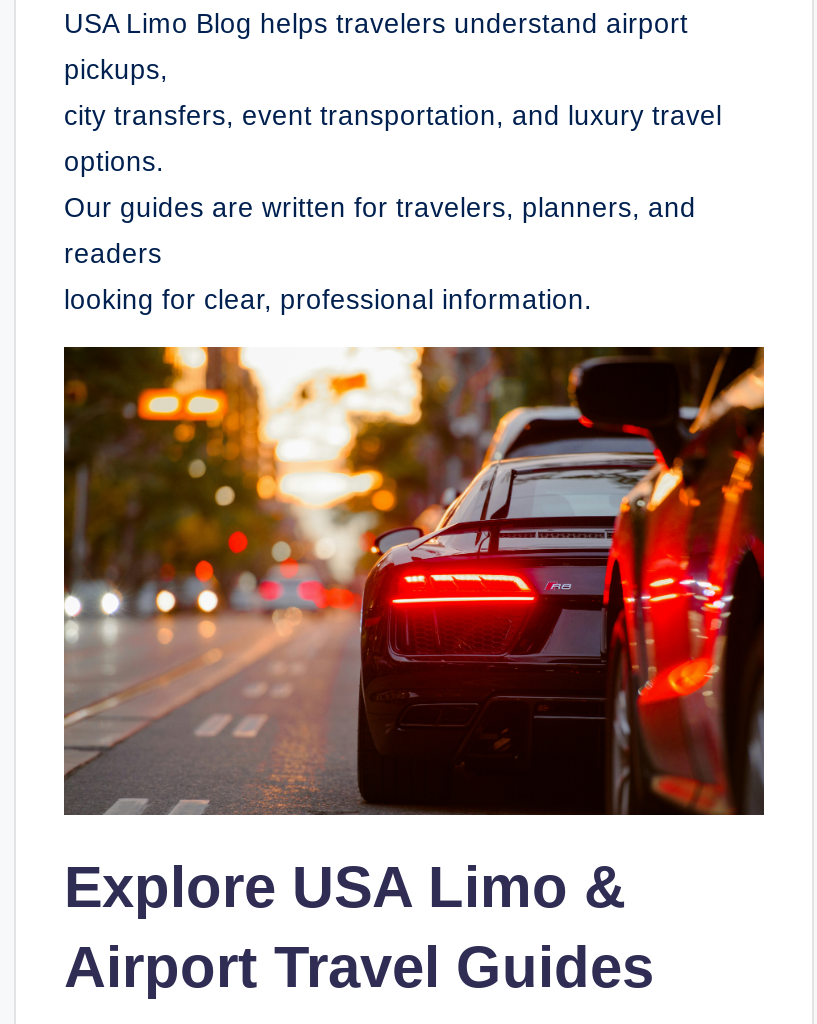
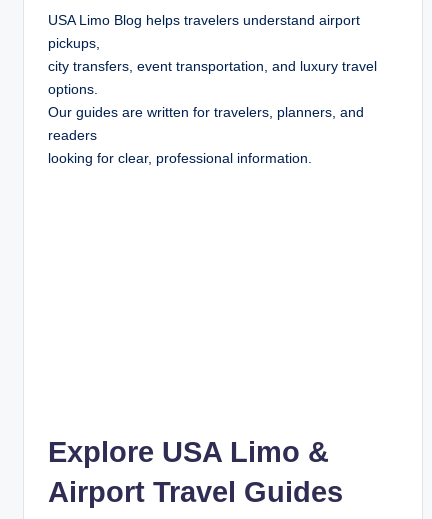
[62,345,766,817] [image] -> none

